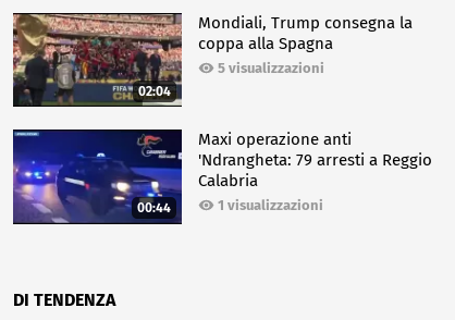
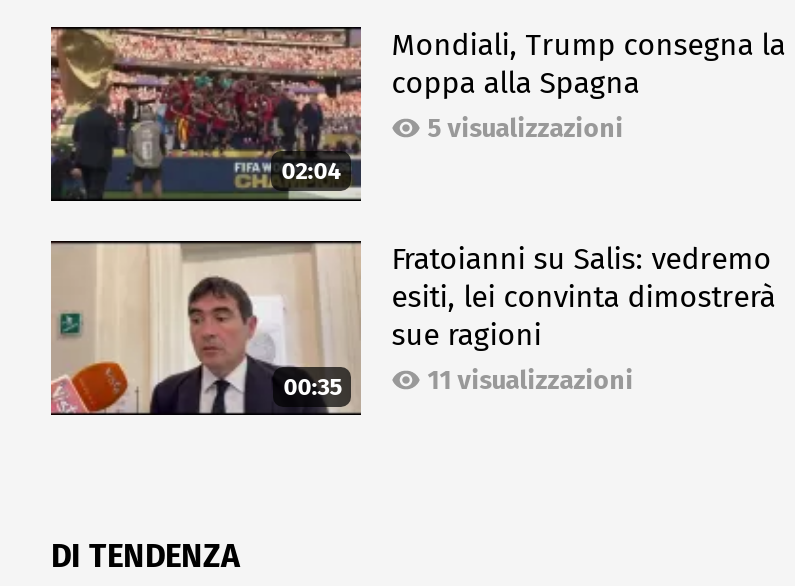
[12,128,183,225] [image] | 00:44 -> [49,238,363,418] [image] | 00:35
[198,129,432,213] Maxi operazione anti | 'Ndrangheta: 79 arresti a Reggio | Calabria | 1 visualizzazioni -> [391,242,775,396] Fratoianni su Salis: vedremo | esiti, lei convinta dimostrerà | sue ragioni | 11 visualizzazioni

